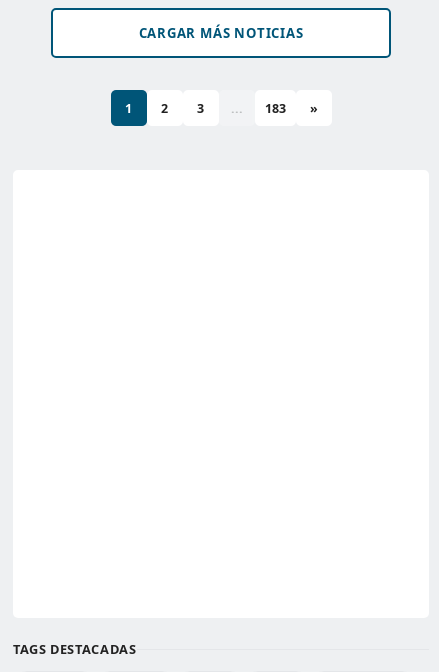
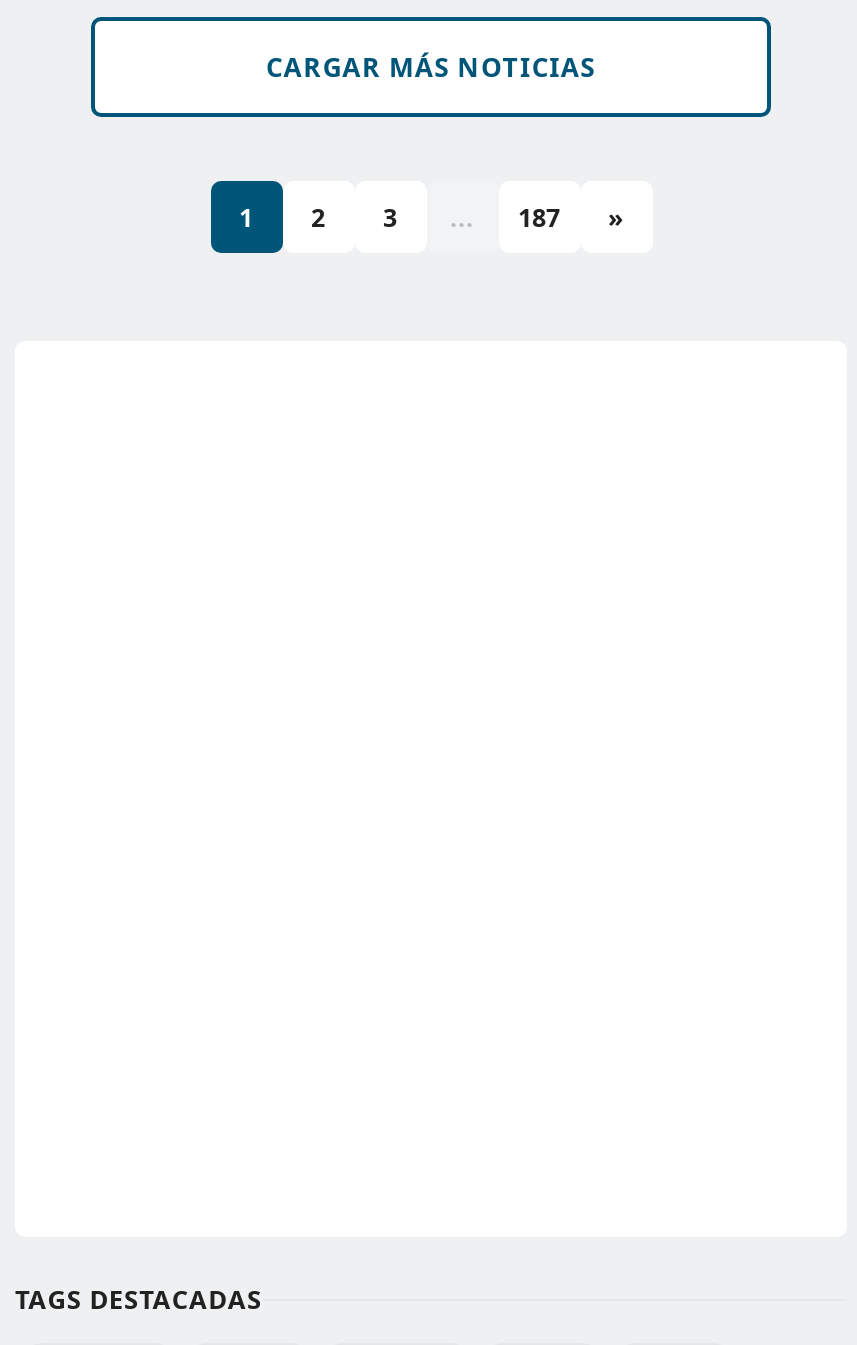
[264,99,285,116] 183 -> [518,200,560,234] 187

